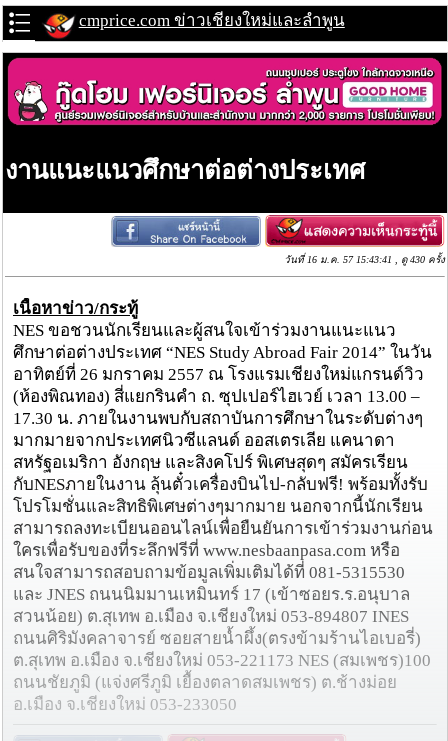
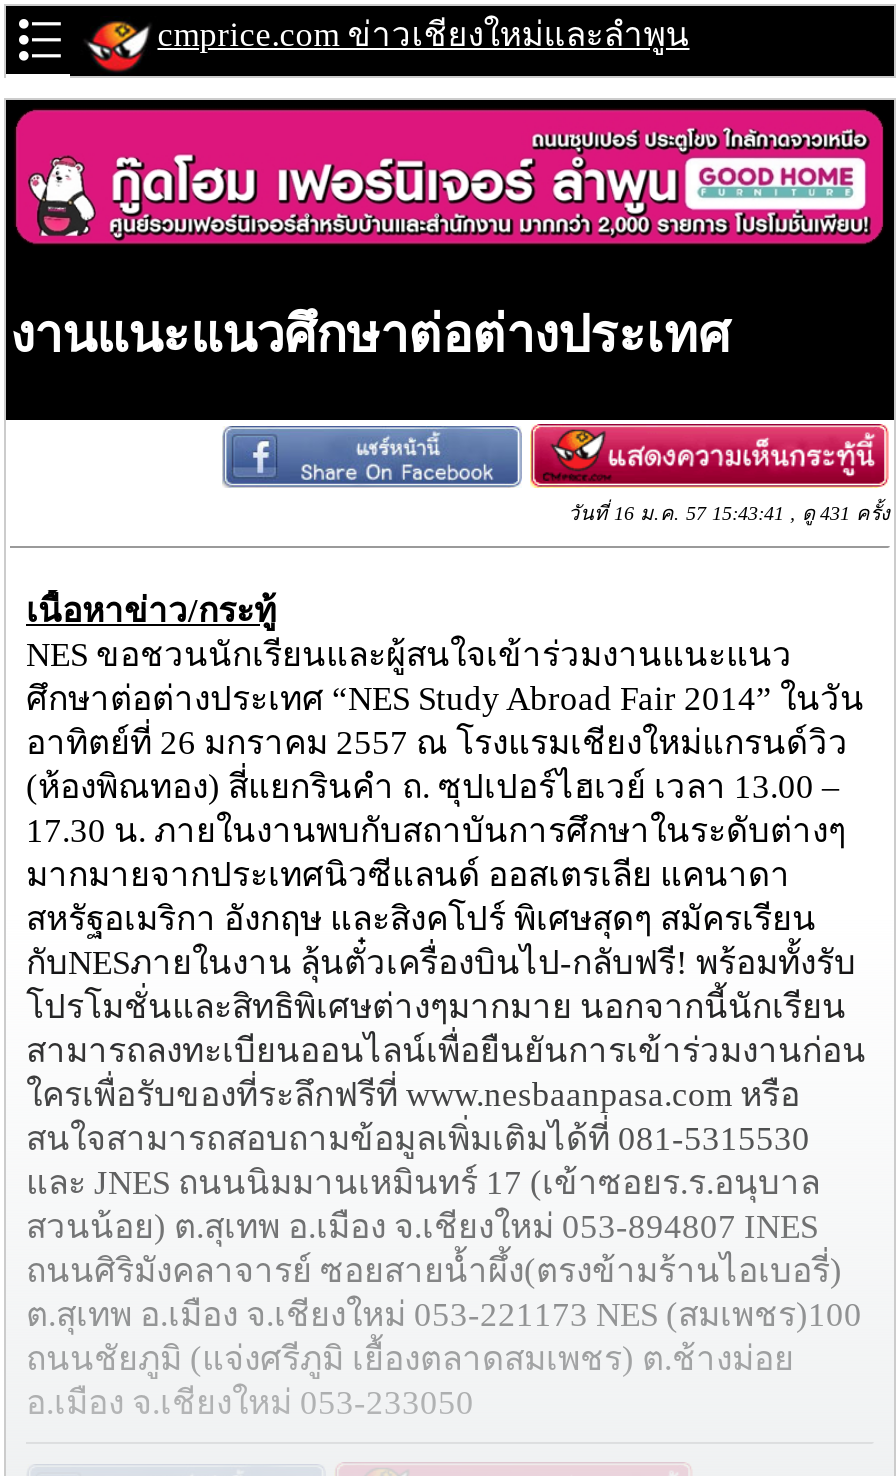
[284,254,445,265] วันที่ 16 ม.ค. 57 15:43:41 , ดู 430 ครั้ง -> [568,503,890,525] วันที่ 16 ม.ค. 57 15:43:41 , ดู 431 ครั้ง

